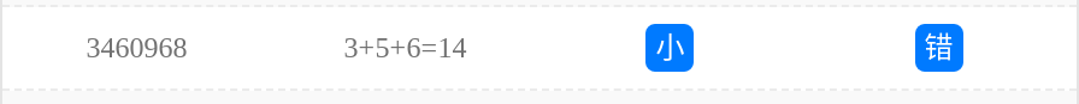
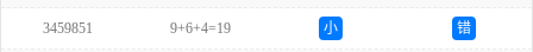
[86,31,187,65] 3460968 -> [43,20,93,37] 3459851
[344,31,467,65] 3+5+6=14 -> [170,20,231,37] 9+6+4=19

